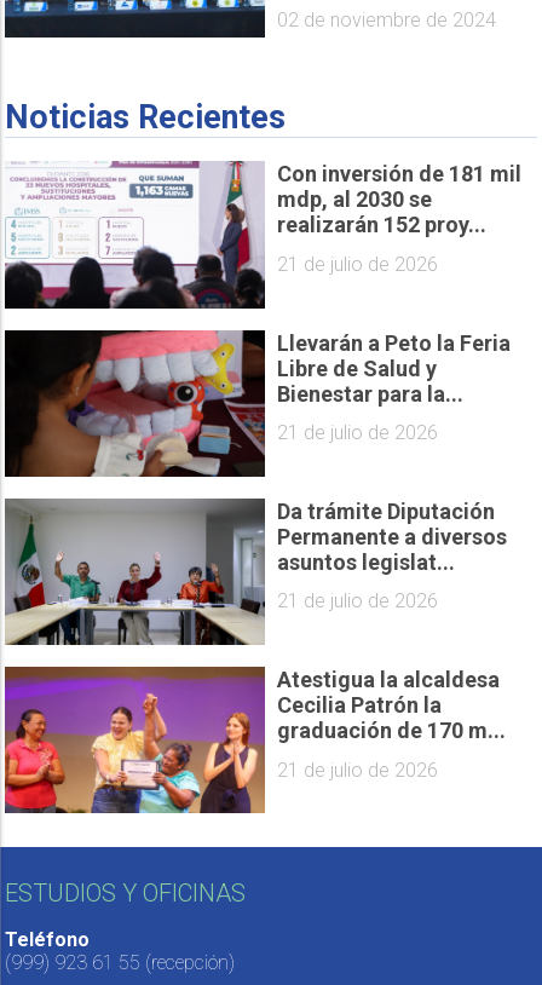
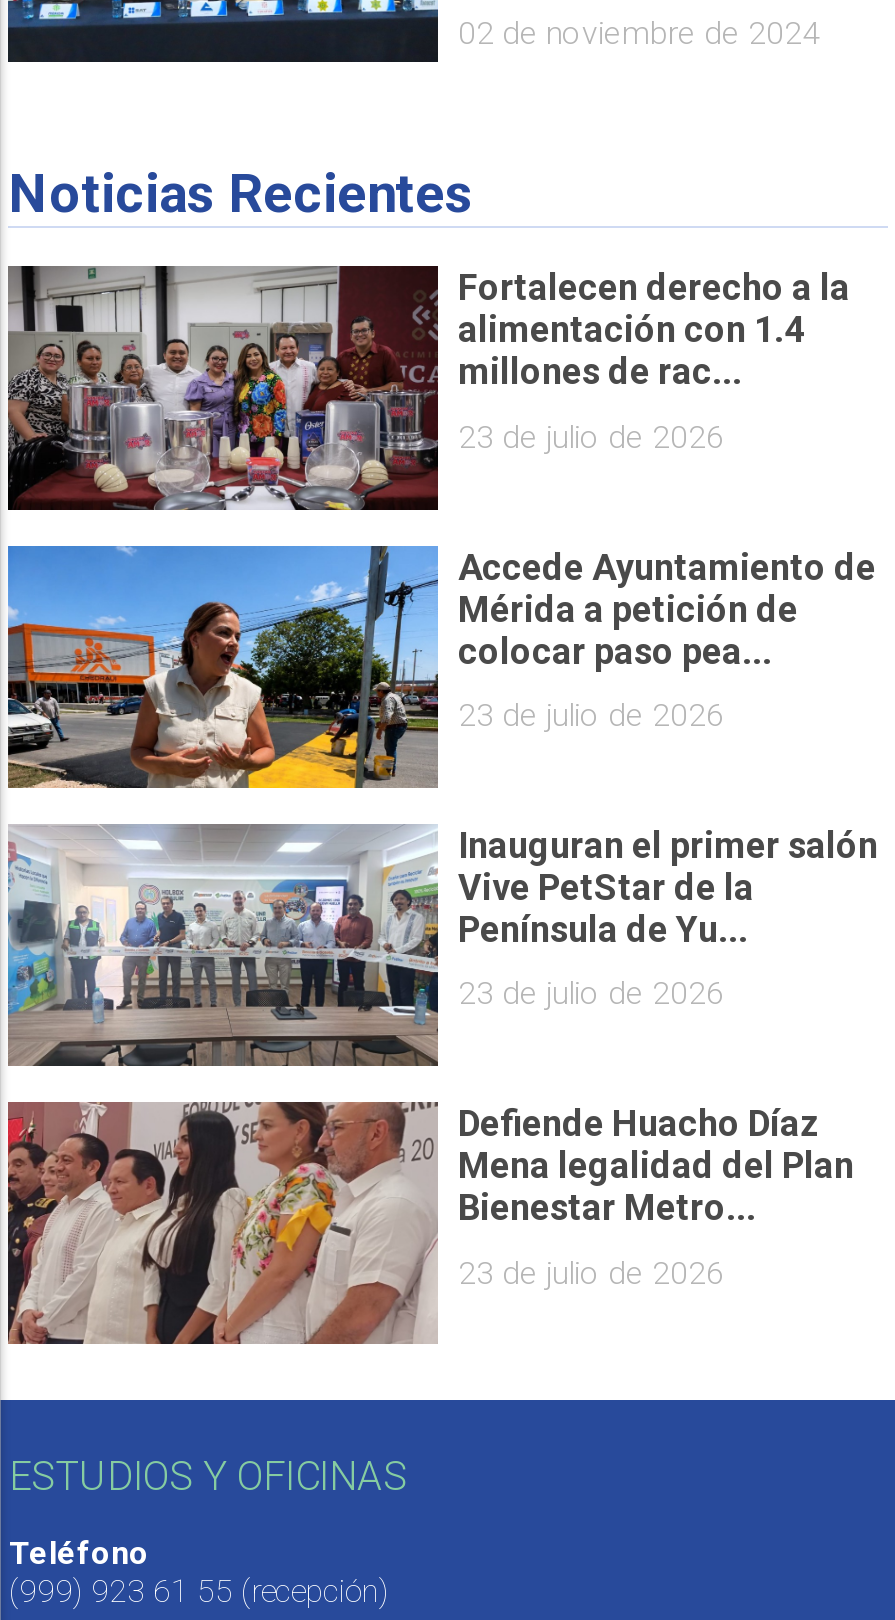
[5,161,521,310] [image] | Con inversión de 181 mil | mdp, al 2030 se | realizarán 152 proy... -> [6,264,850,512] [image] | Fortalecen derecho a la | alimentación con 1.4 | millones de rac...
[277,253,438,276] 21 de julio de 2026 -> [458,418,724,456] 23 de julio de 2026
[4,329,511,478] [image] | Llevarán a Peto la Feria | Libre de Salud y | Bienestar para la... -> [6,544,876,790] [image] | Accede Ayuntamiento de | Mérida a petición de | colocar paso pea...
[277,421,438,444] 21 de julio de 2026 -> [458,696,724,734] 23 de julio de 2026
[5,497,507,645] [image] | Da trámite Diputación | Permanente a diversos | asuntos legislat... -> [8,823,878,1068] [image] | Inauguran el primer salón | Vive PetStar de la | Península de Yu...
[277,590,438,613] 21 de julio de 2026 -> [458,975,724,1013] 23 de julio de 2026
[4,667,506,814] [image] | Atestigua la alcaldesa | Cecilia Patrón la | graduación de 170 m... -> [6,1102,854,1346] [image] | Defiende Huacho Díaz | Mena legalidad del Plan | Bienestar Metro...
[277,758,438,781] 21 de julio de 2026 -> [458,1253,724,1291] 23 de julio de 2026

